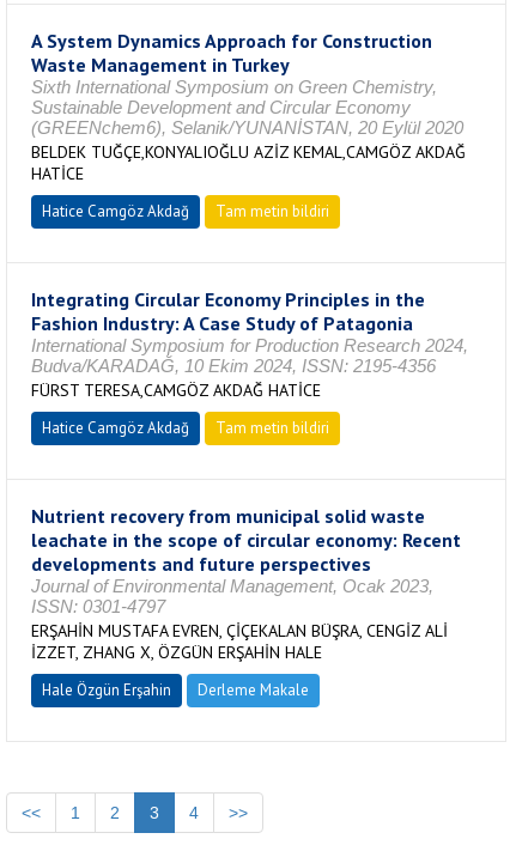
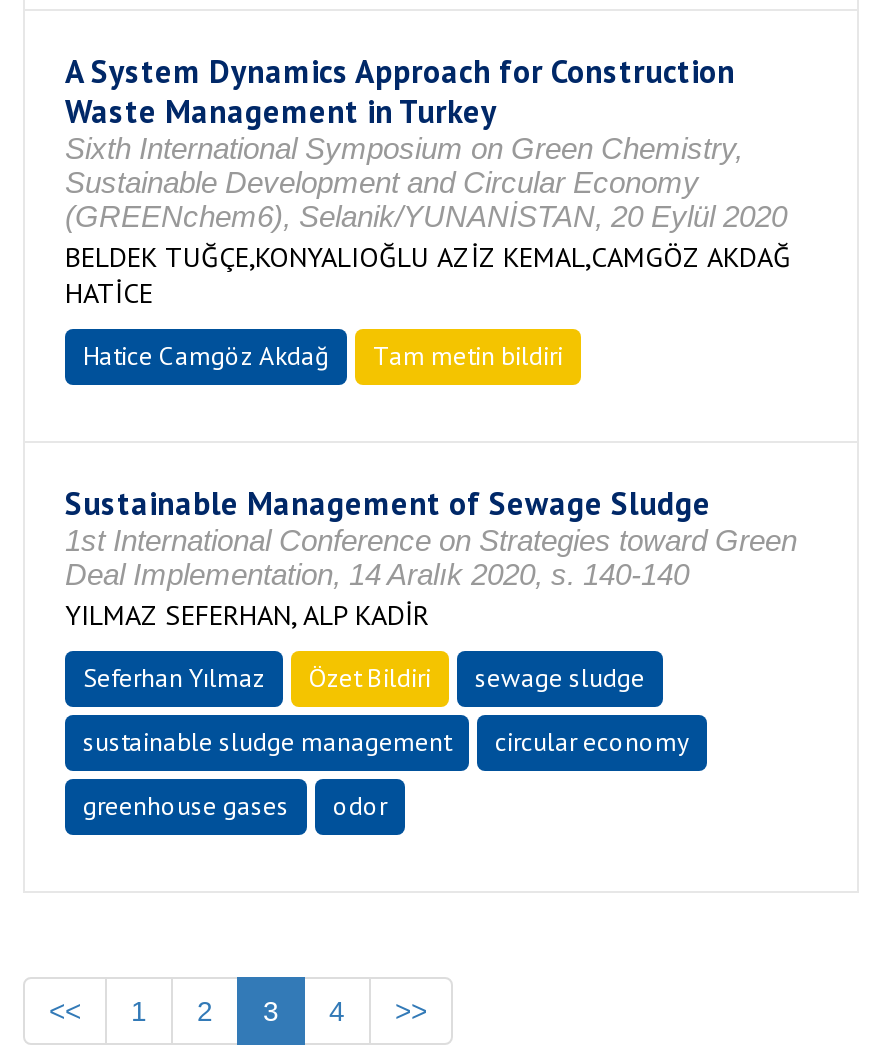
[31,287,468,401] Integrating Circular Economy Principles in the | Fashion Industry: A Case Study of Patagonia | International Symposium for Production Research 2024, | Budva/KARADAĞ, 10 Ekim 2024, ISSN: 2195-4356 | FÜRST TERESA,CAMGÖZ AKDAĞ HATİCE -> [65,483,797,633] Sustainable Management of Sewage Sludge | 1st International Conference on Strategies toward Green | Deal Implementation, 14 Aralık 2020, s. 140-140 | YILMAZ SEFERHAN, ALP KADİR
[42,418,329,438] Hatice Camgöz Akdağ | Tam metin bildiri -> [83,661,645,695] Seferhan Yılmaz | Özet Bildiri | sewage sludge
[31,504,461,663] Nutrient recovery from municipal solid waste | leachate in the scope of circular economy: Recent | developments and future perspectives | Journal of Environmental Management, Ocak 2023, | ISSN: 0301-4797 | ERŞAHİN MUSTAFA EVREN, ÇİÇEKALAN BÜŞRA, CENGİZ ALİ | İZZET, ZHANG X, ÖZGÜN ERŞAHİN HALE -> [83,725,689,759] sustainable sludge management | circular economy
[42,680,309,700] Hale Özgün Erşahin | Derleme Makale -> [83,789,387,823] greenhouse gases | odor

